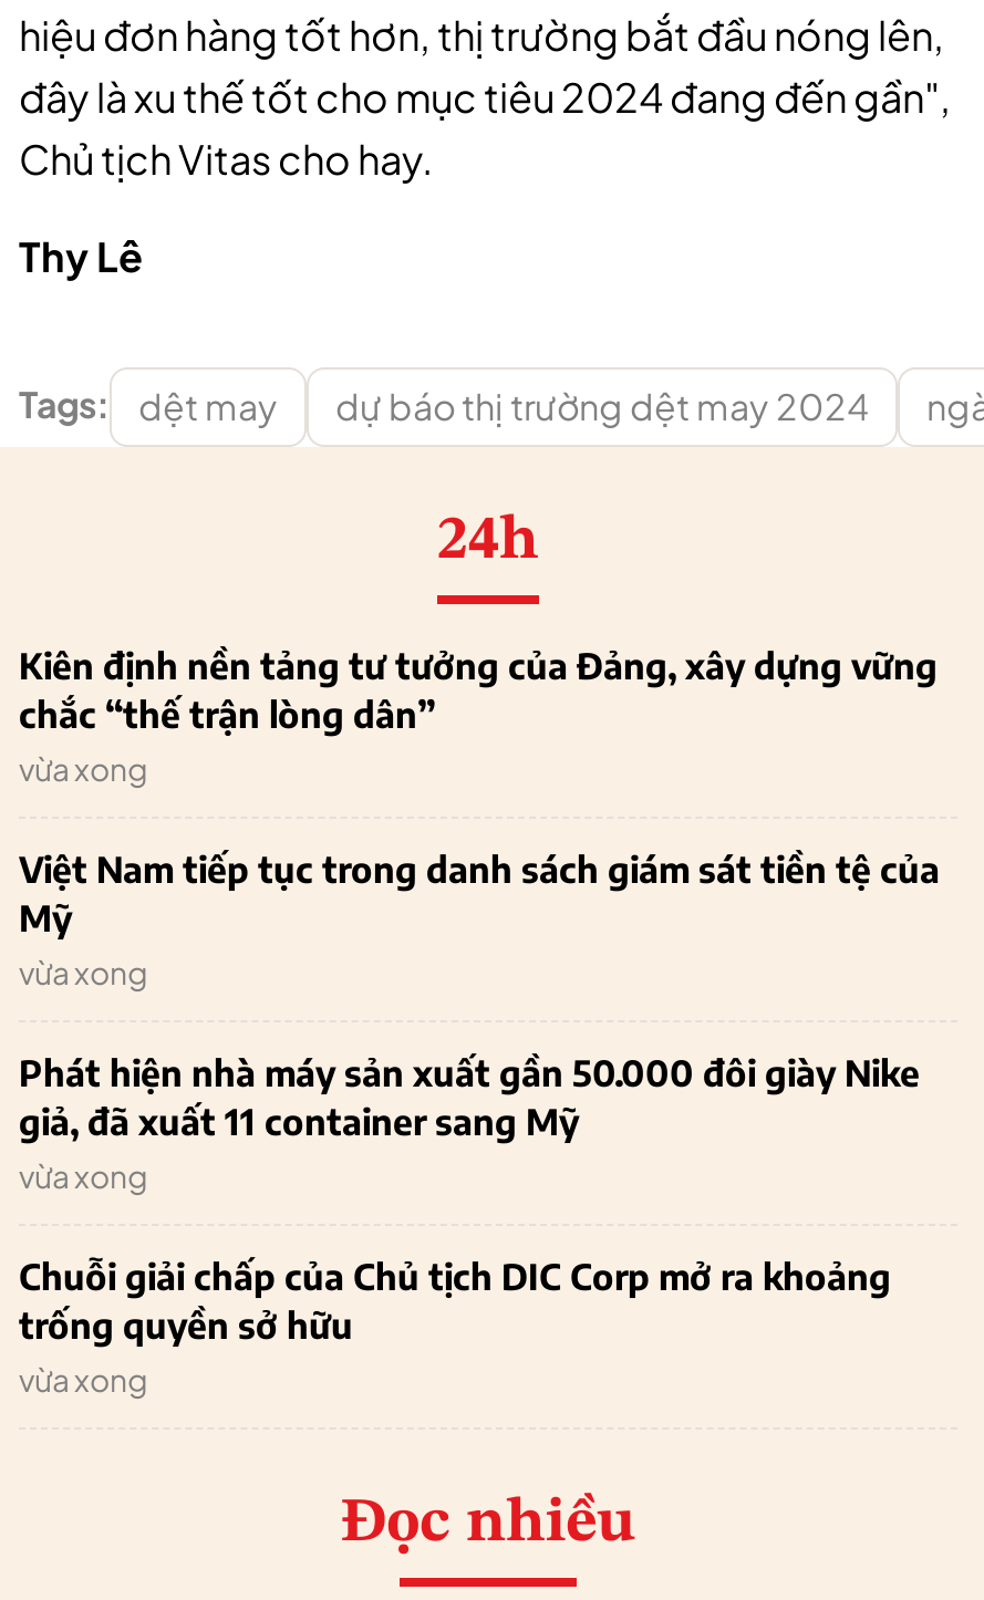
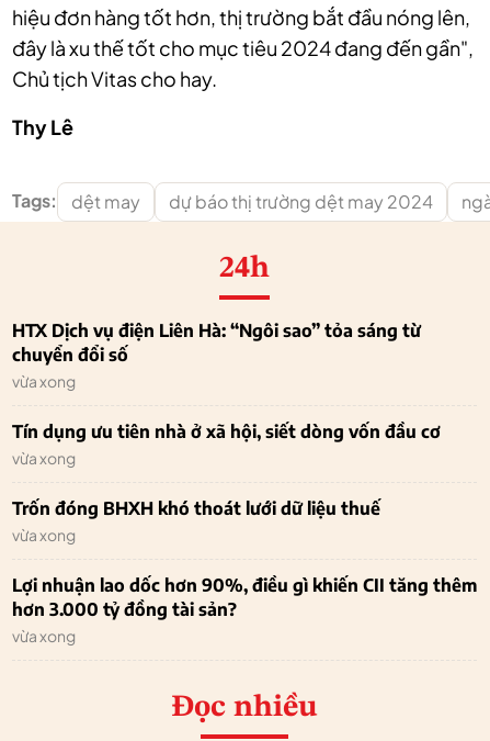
[19,643,938,736] Kiên định nền tảng tư tưởng của Đảng, xây dựng vững | chắc “thế trận lòng dân” -> [12,319,421,365] HTX Dịch vụ điện Liên Hà: “Ngôi sao” tỏa sáng từ | chuyển đổi số
[19,847,940,940] Việt Nam tiếp tục trong danh sách giám sát tiền tệ của | Mỹ -> [12,420,441,442] Tín dụng ưu tiên nhà ở xã hội, siết dòng vốn đầu cơ
[19,1051,920,1143] Phát hiện nhà máy sản xuất gần 50.000 đôi giày Nike | giả, đã xuất 11 container sang Mỹ -> [12,497,380,519] Trốn đóng BHXH khó thoát lưới dữ liệu thuế
[19,1254,891,1347] Chuỗi giải chấp của Chủ tịch DIC Corp mở ra khoảng | trống quyền sở hữu -> [12,574,477,620] Lợi nhuận lao dốc hơn 90%, điều gì khiến CII tăng thêm | hơn 3.000 tỷ đồng tài sản?

